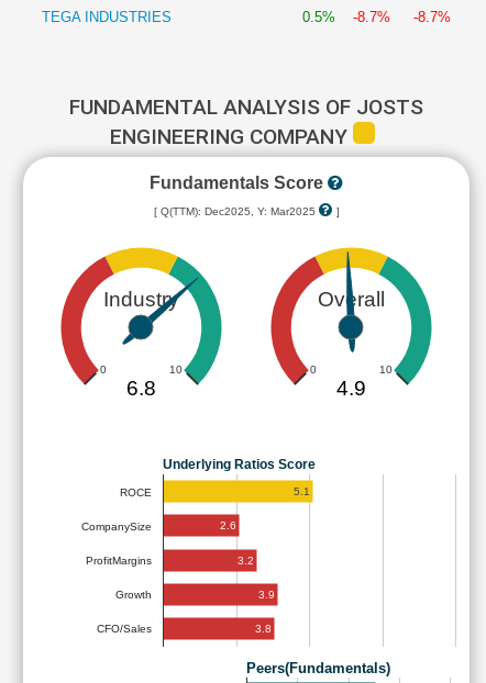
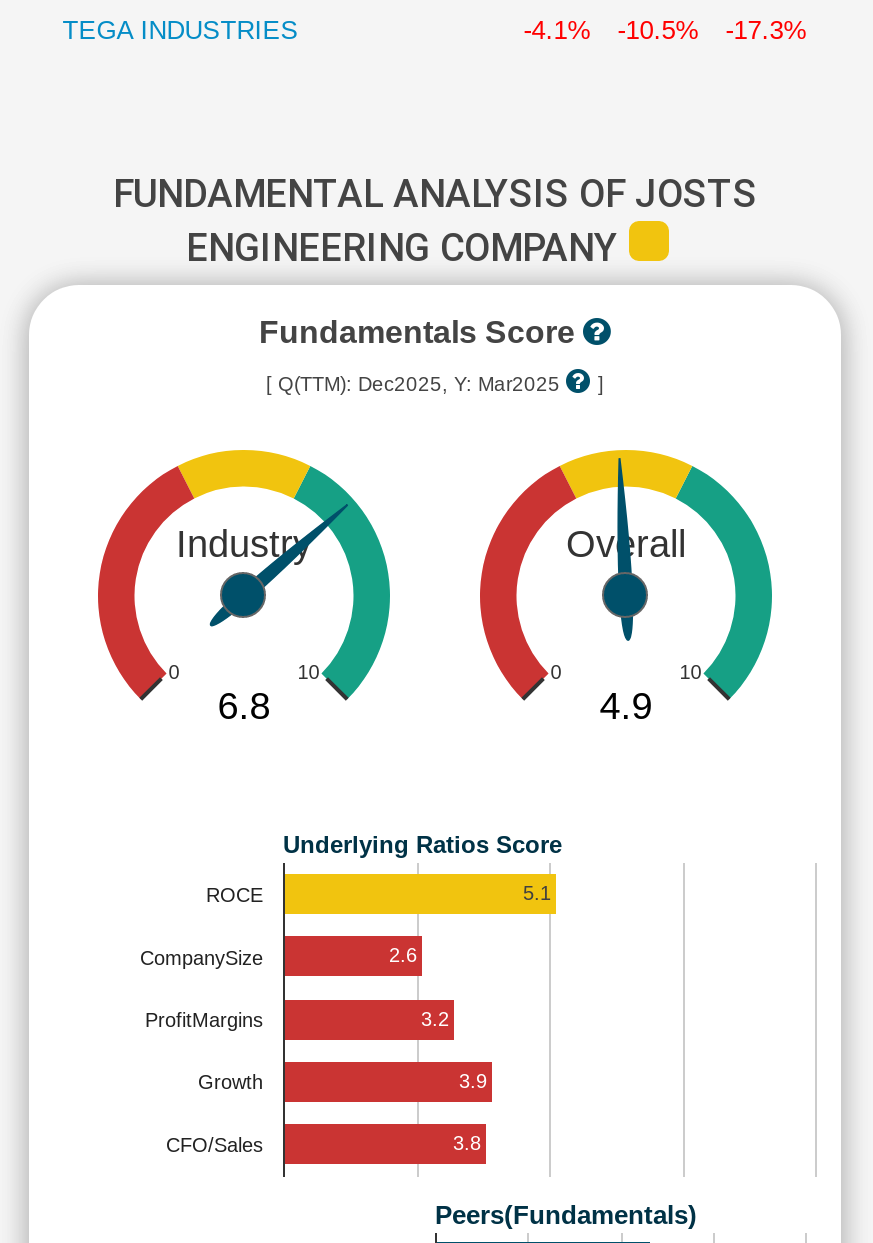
[303,9,336,25] 0.5% -> [523,15,591,45] -4.1%
[353,9,391,25] -8.7% -> [617,15,699,45] -10.5%
[414,9,451,25] -8.7% -> [725,15,807,45] -17.3%

